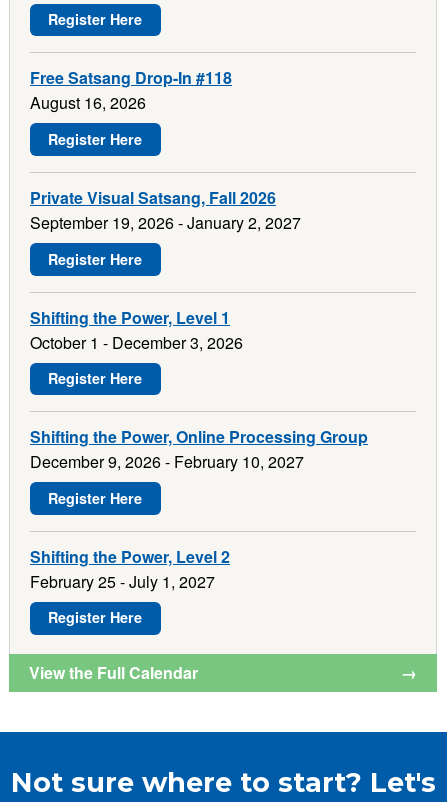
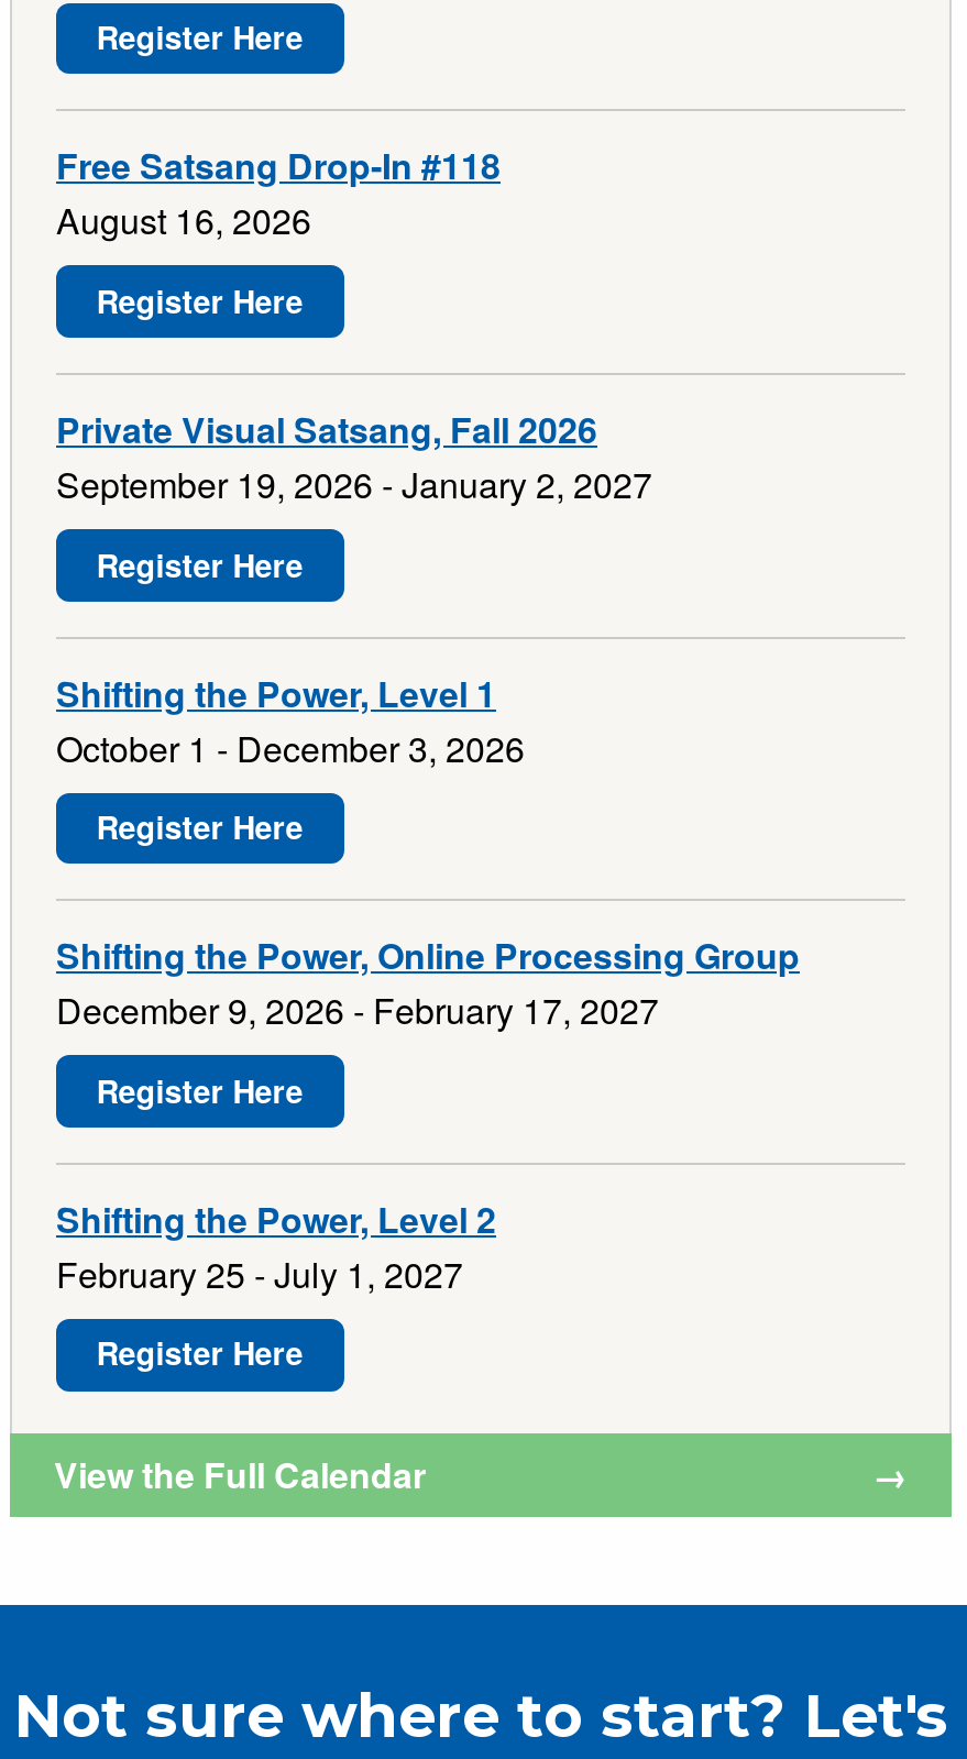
[30,450,304,473] December 9, 2026 - February 10, 2027 -> [56,985,659,1036] December 9, 2026 - February 17, 2027

